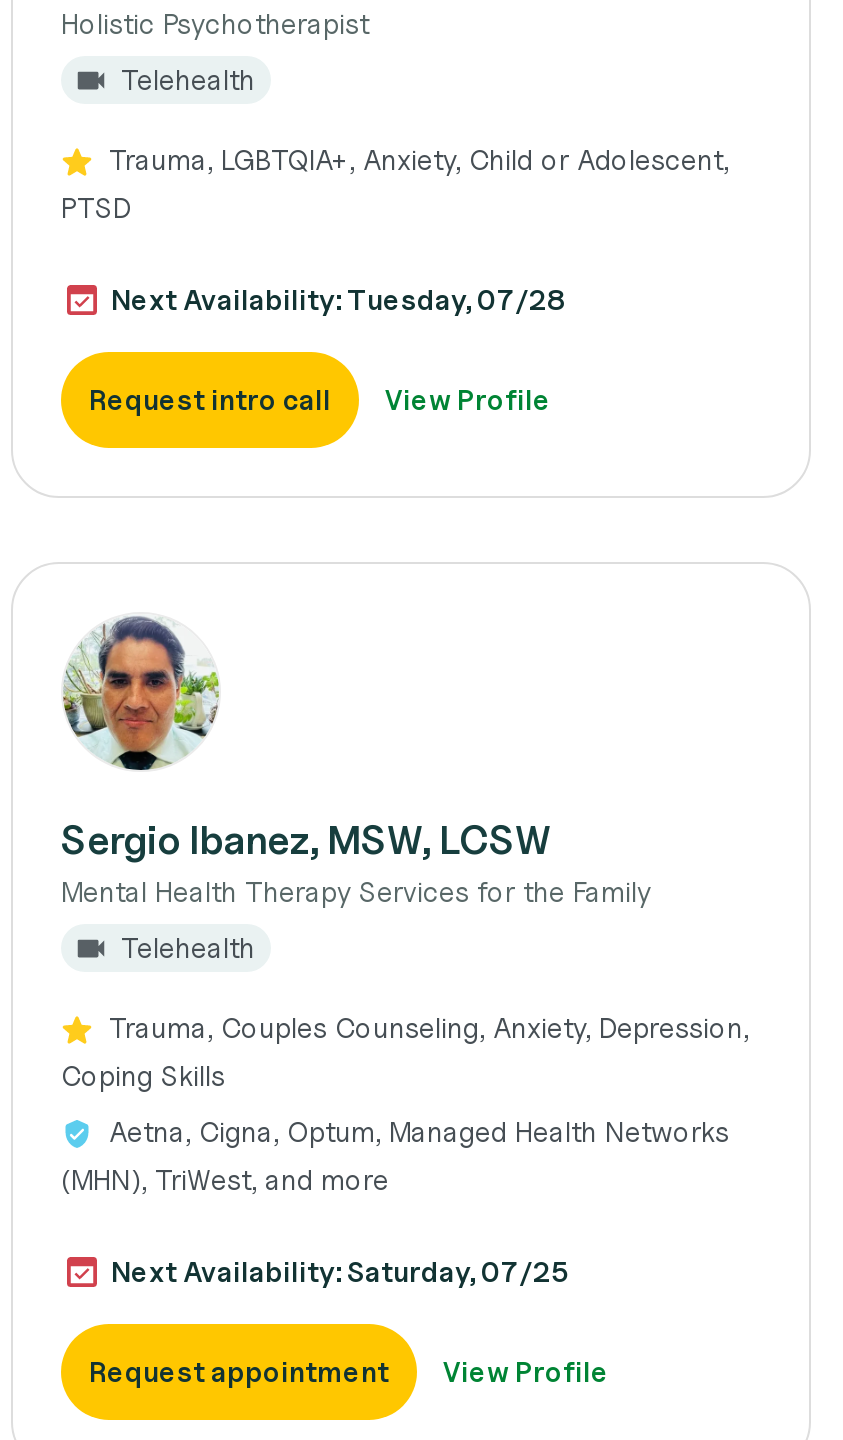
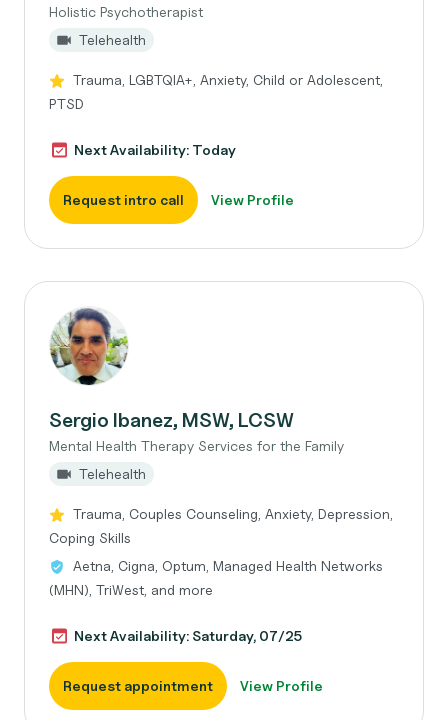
[111,282,567,316] Next Availability: Tuesday, 07/28 -> [74,141,236,158] Next Availability: Today

